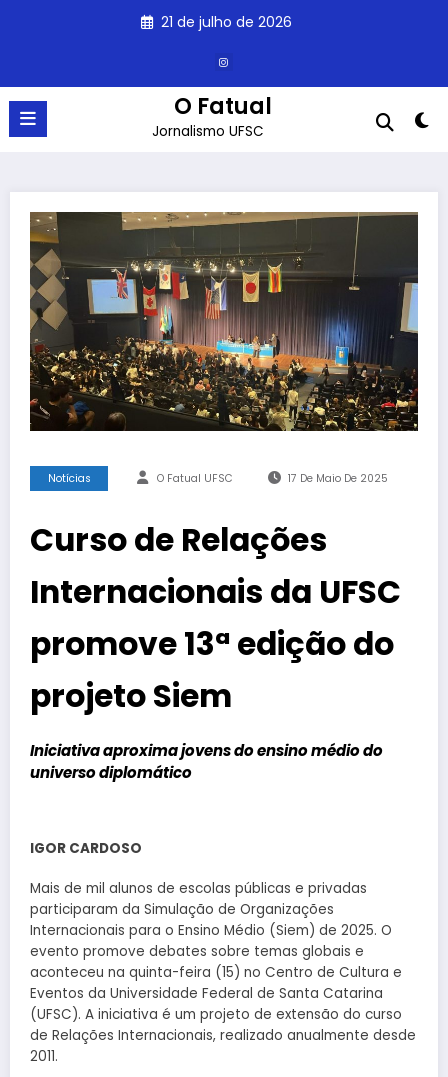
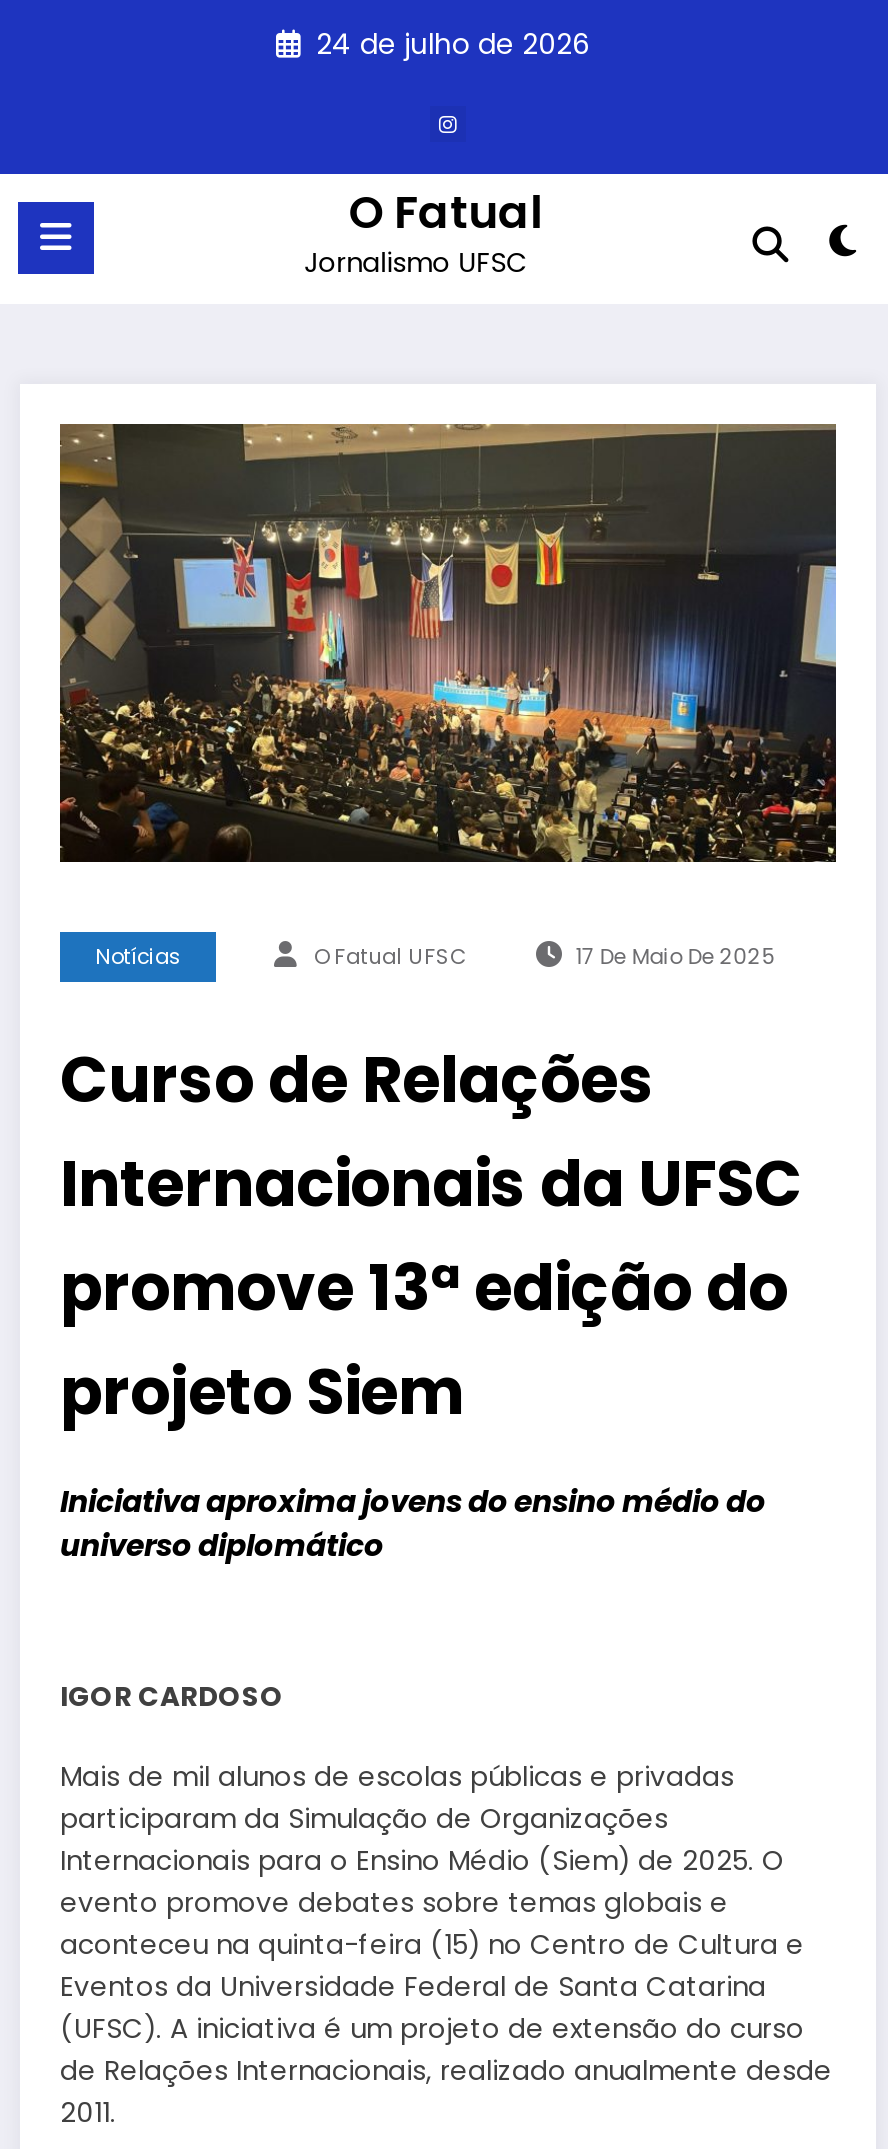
[161,12,292,32] 21 de julho de 2026 -> [316,24,590,64] 24 de julho de 2026

